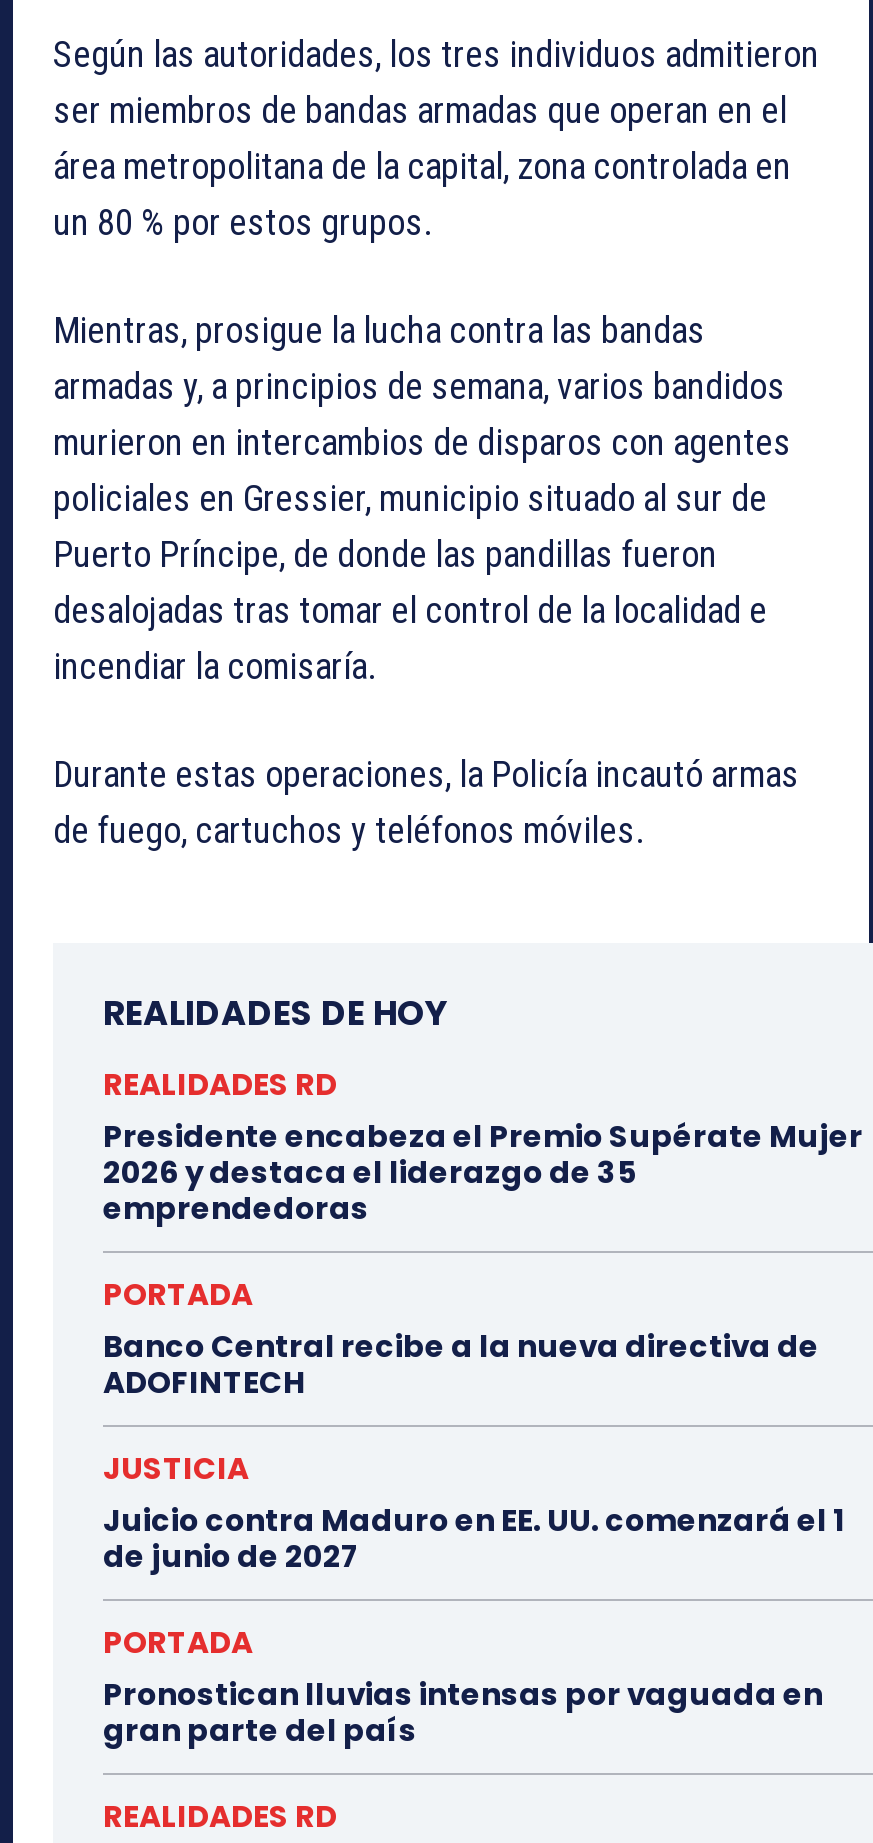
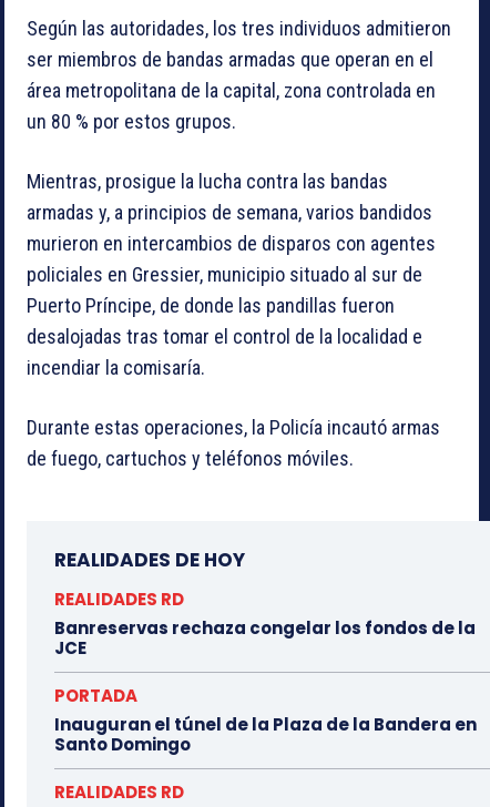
[103,1115,863,1229] Presidente encabeza el Premio Supérate Mujer | 2026 y destaca el liderazgo de 35 | emprendedoras -> [54,616,476,660] Banreservas rechaza congelar los fondos de la | JCE
[103,1325,845,1751] Banco Central recibe a la nueva directiva de | ADOFINTECH | JUSTICIA | Juicio contra Maduro en EE. UU. comenzará el 1 | de junio de 2027 | PORTADA | Pronostican lluvias intensas por vaguada en | gran parte del país -> [54,713,477,756] Inauguran el túnel de la Plaza de la Bandera en | Santo Domingo

